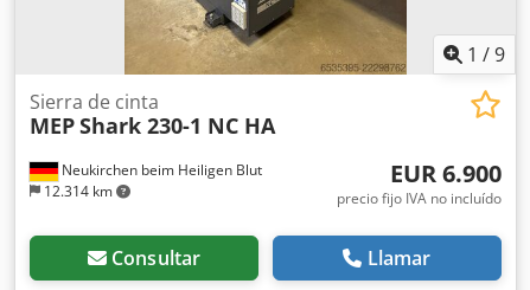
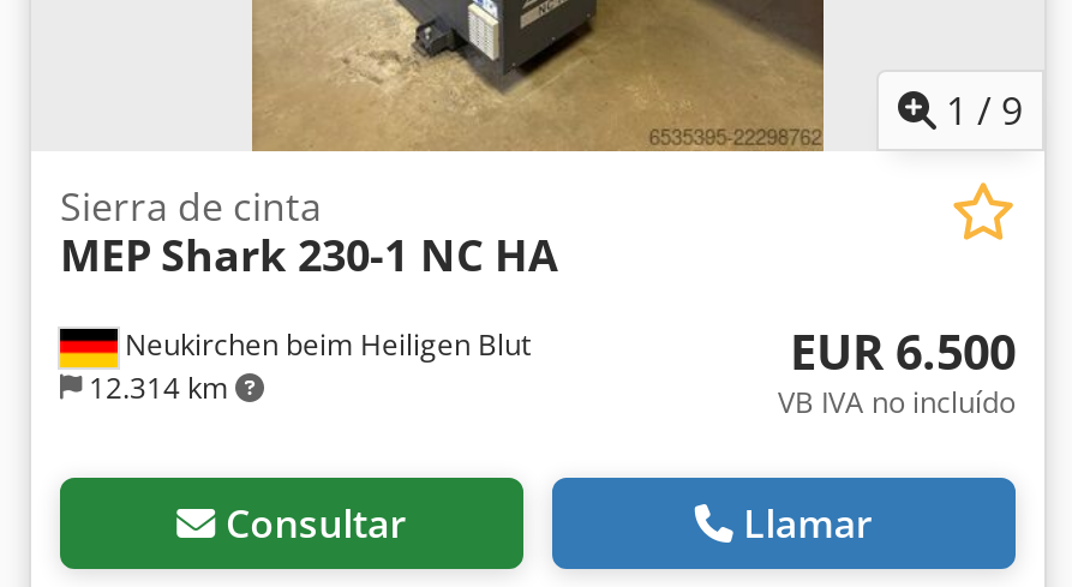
[337,157,502,208] EUR 6.900 | precio fijo IVA no incluído -> [778,319,1016,423] EUR 6.500 | VB IVA no incluído

